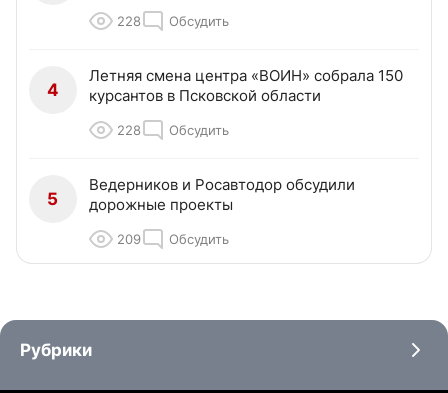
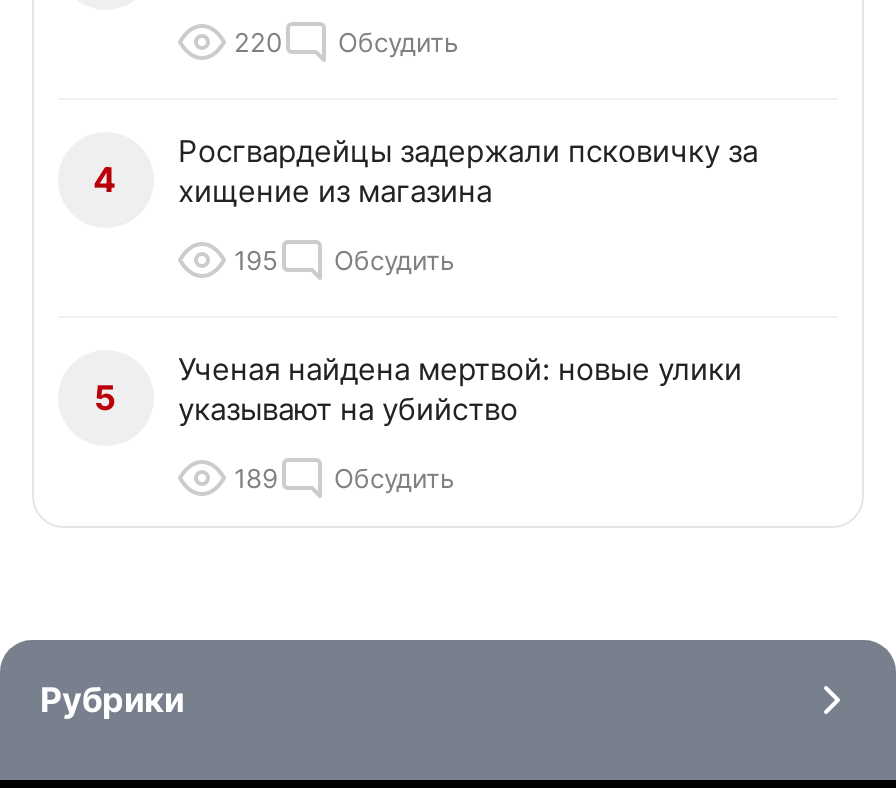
[117,13,229,29] 228 Обсудить -> [234,26,458,58] 220 Обсудить
[89,66,403,105] Летняя смена центра «ВОИН» собрала 150 | курсантов в Псковской области -> [178,132,758,210] Росгвардейцы задержали псковичку за | хищение из магазина
[117,122,229,138] 228 Обсудить -> [234,244,454,276] 195 Обсудить
[89,175,355,214] Ведерников и Росавтодор обсудили | дорожные проекты -> [178,350,742,428] Ученая найдена мертвой: новые улики | указывают на убийство
[117,231,229,247] 209 Обсудить -> [234,462,454,494] 189 Обсудить

